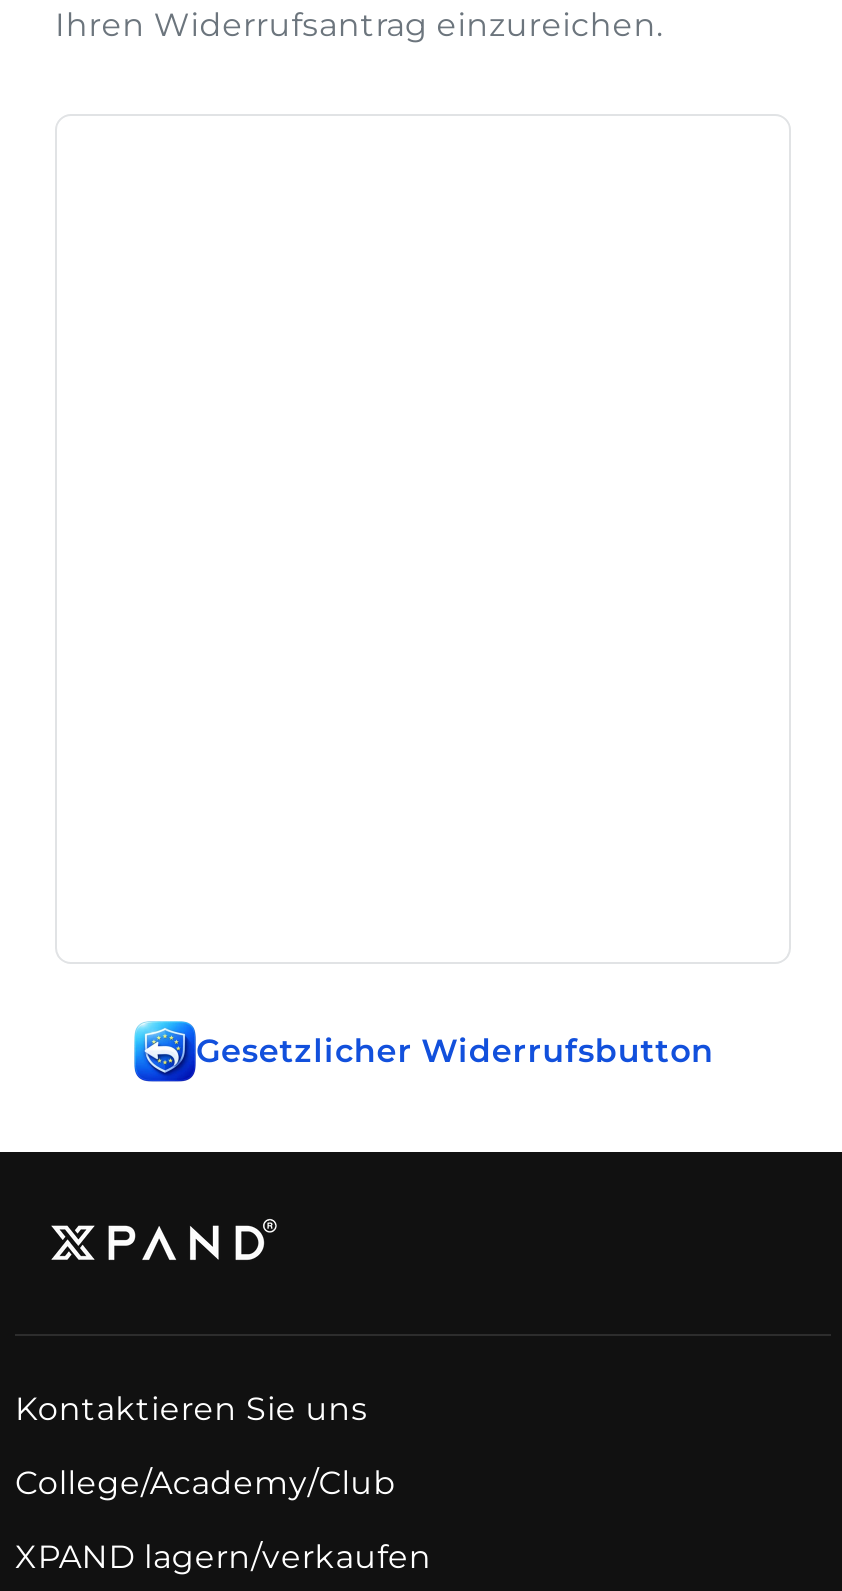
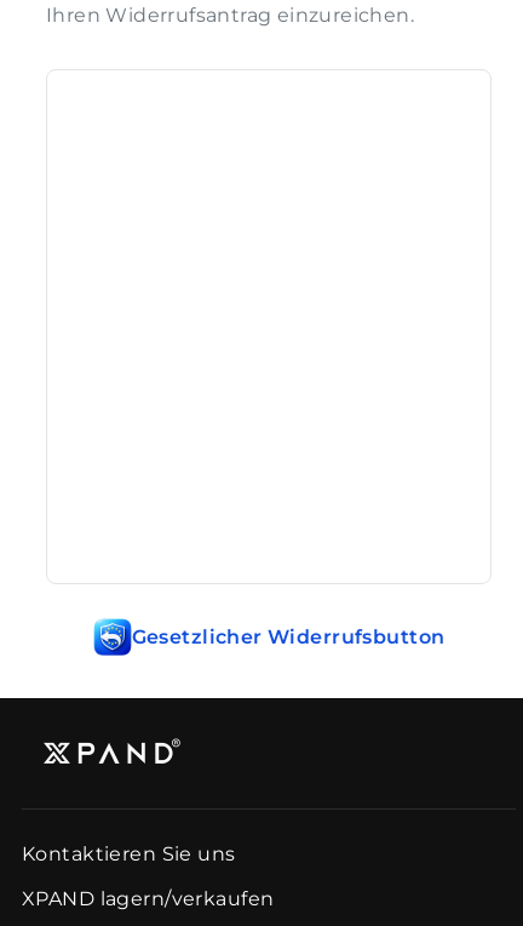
[15,1464,396,1502] College/Academy/Club -> none

